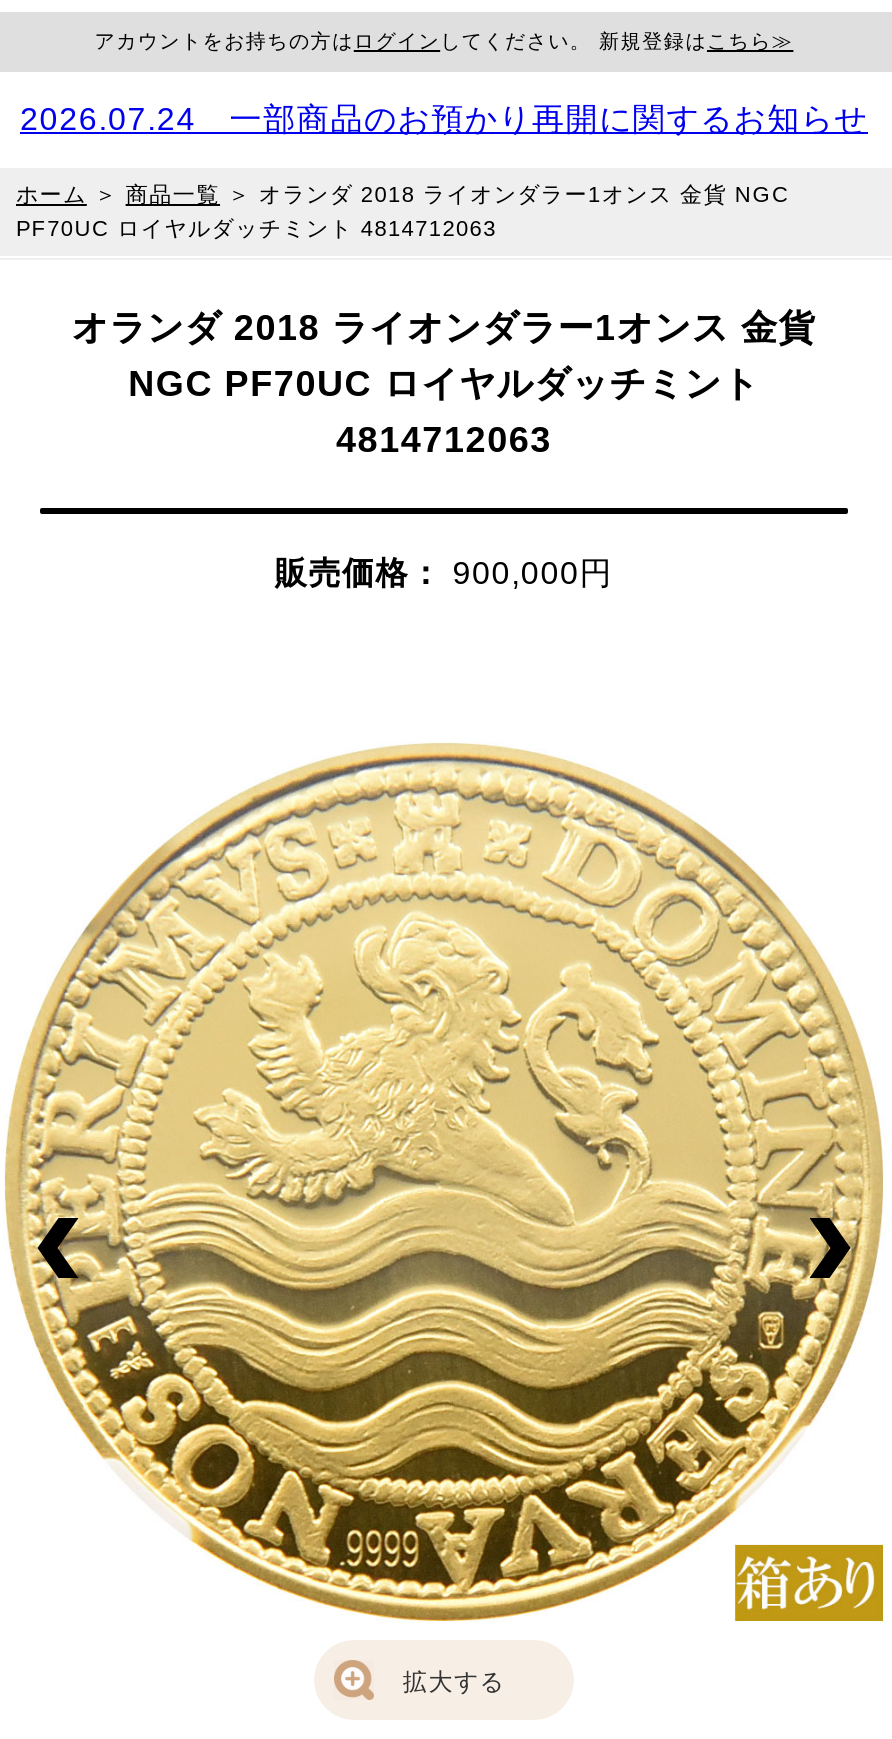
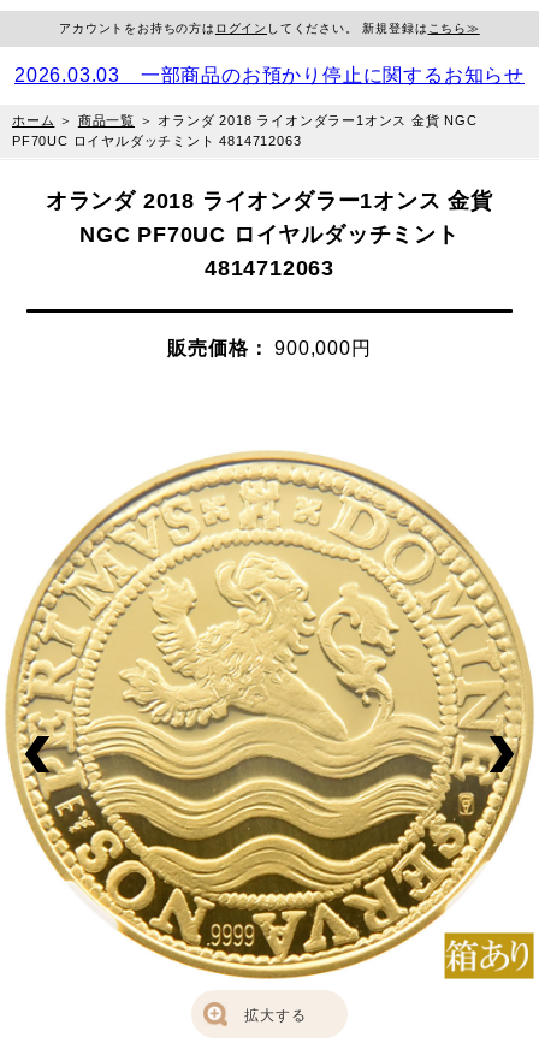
[20,103,868,137] 2026.07.24 一部商品のお預かり再開に関するお知らせ -> [14,65,525,86] 2026.03.03 一部商品のお預かり停止に関するお知らせ

